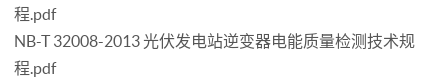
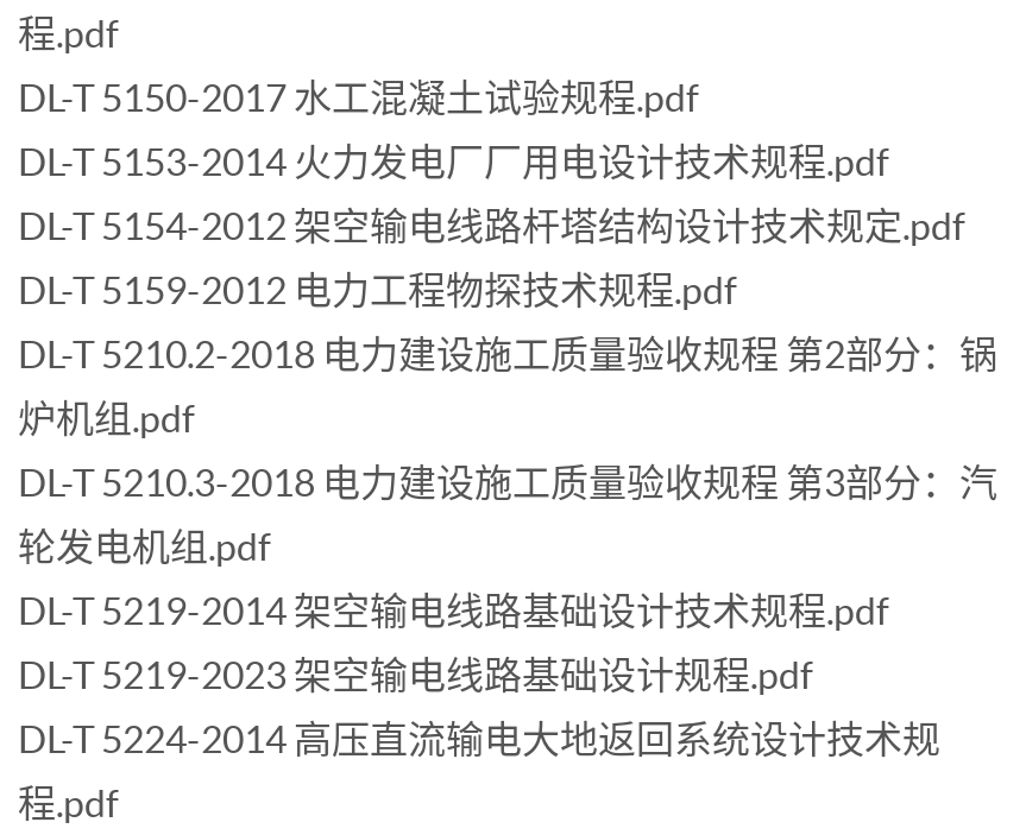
[14,32,415,50] NB-T 32008-2013 光伏发电站逆变器电能质量检测技术规 -> [18,76,997,760] DL-T 5150-2017 水工混凝土试验规程.pdf | DL-T 5153-2014 火力发电厂厂用电设计技术规程.pdf | DL-T 5154-2012 架空输电线路杆塔结构设计技术规定.pdf | DL-T 5159-2012 电力工程物探技术规程.pdf | DL-T 5210.2-2018 电力建设施工质量验收规程 第2部分：锅 | 炉机组.pdf | DL-T 5210.3-2018 电力建设施工质量验收规程 第3部分：汽 | 轮发电机组.pdf | DL-T 5219-2014 架空输电线路基础设计技术规程.pdf | DL-T 5219-2023 架空输电线路基础设计规程.pdf | DL-T 5224-2014 高压直流输电大地返回系统设计技术规

